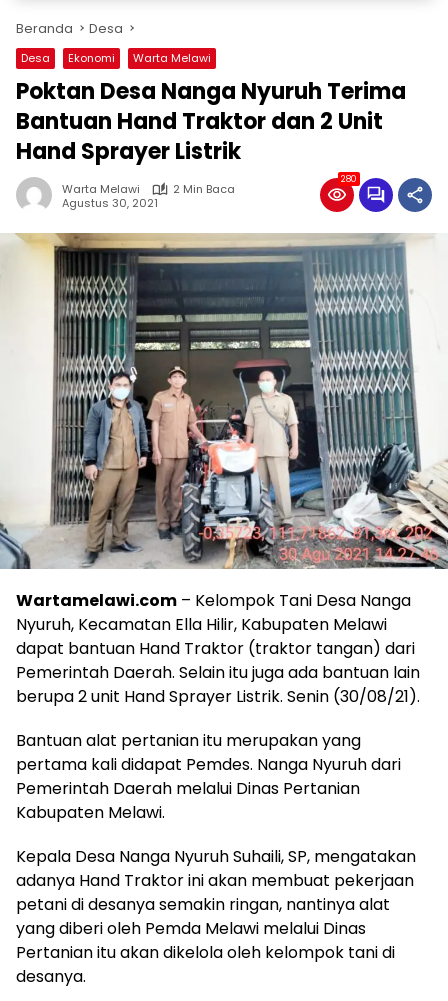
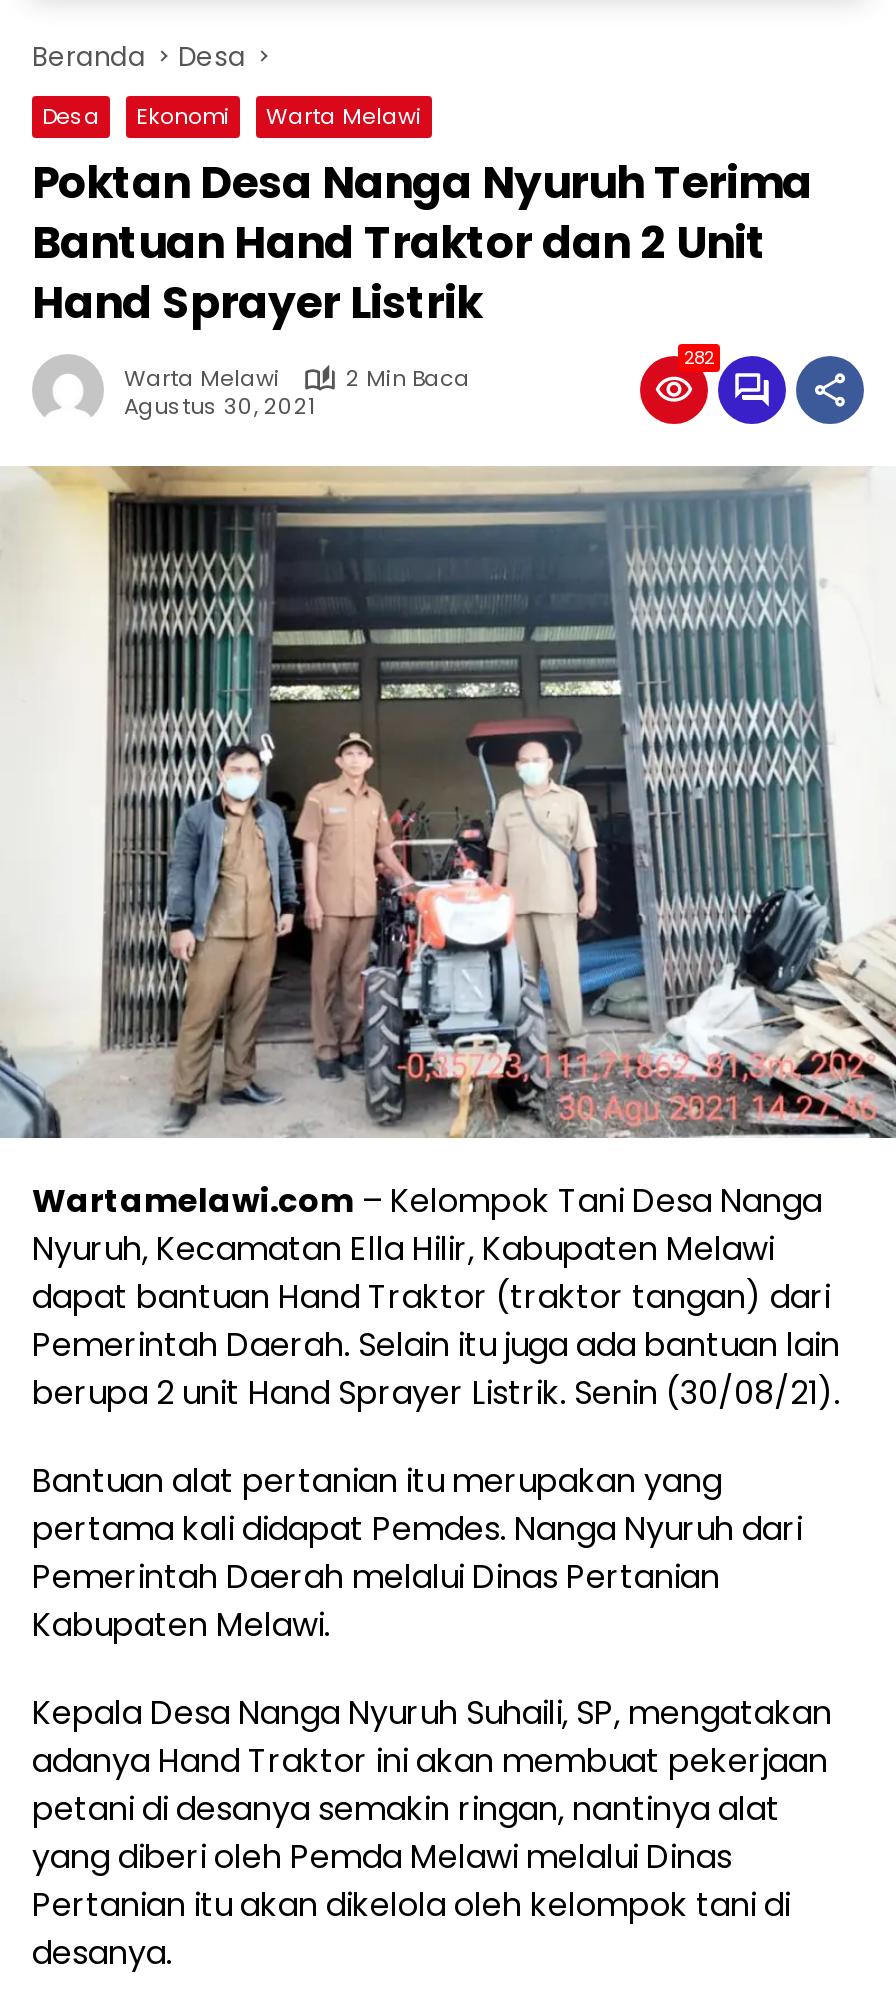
[341,173,357,185] 280 -> [684,346,714,370] 282

